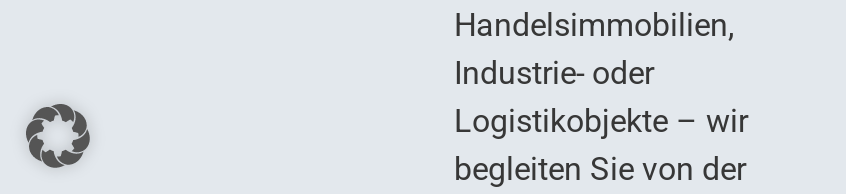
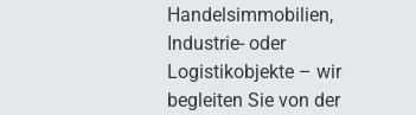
[22,100,94,172] [image] -> none

